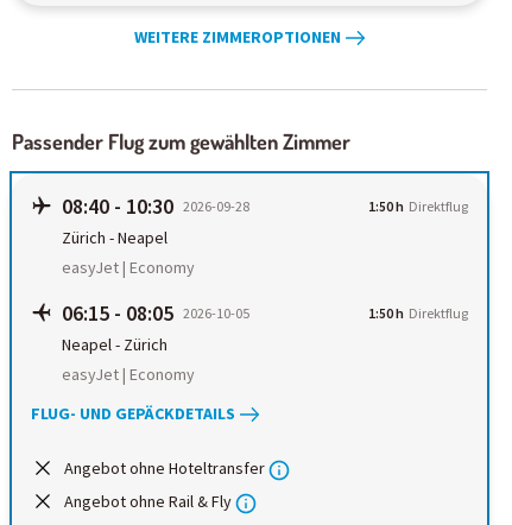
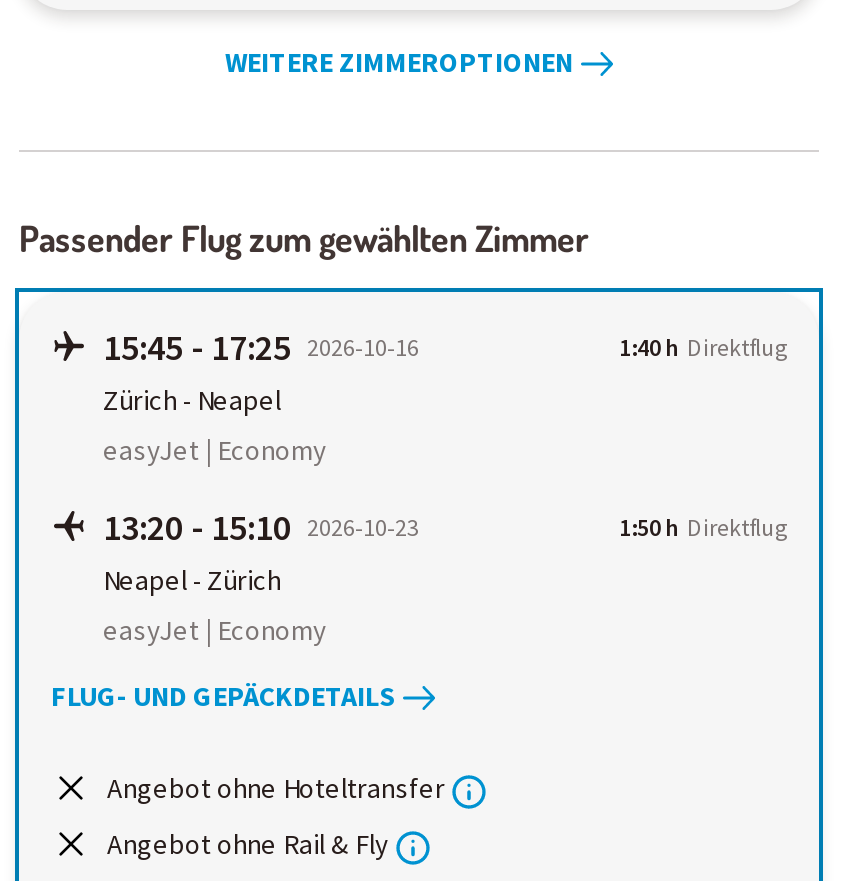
[62,192,249,220] 08:40 - 10:30 2026-09-28 -> [103,324,419,370] 15:45 - 17:25 2026-10-16
[368,198,468,215] 1:50 h Direktflug -> [619,333,787,363] 1:40 h Direktflug
[62,299,249,327] 06:15 - 08:05 2026-10-05 -> [103,504,419,550] 13:20 - 15:10 2026-10-23

